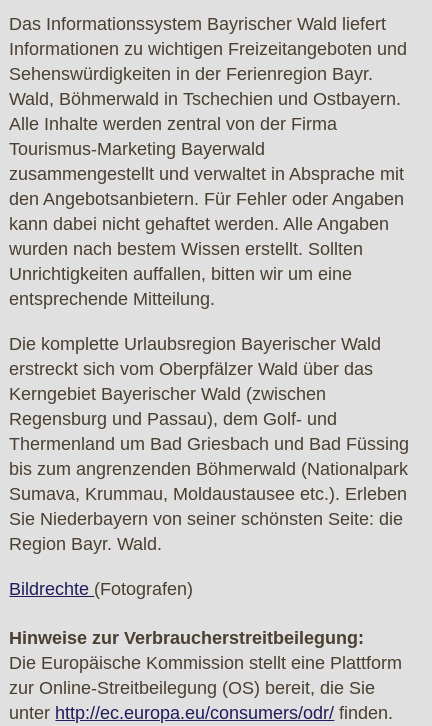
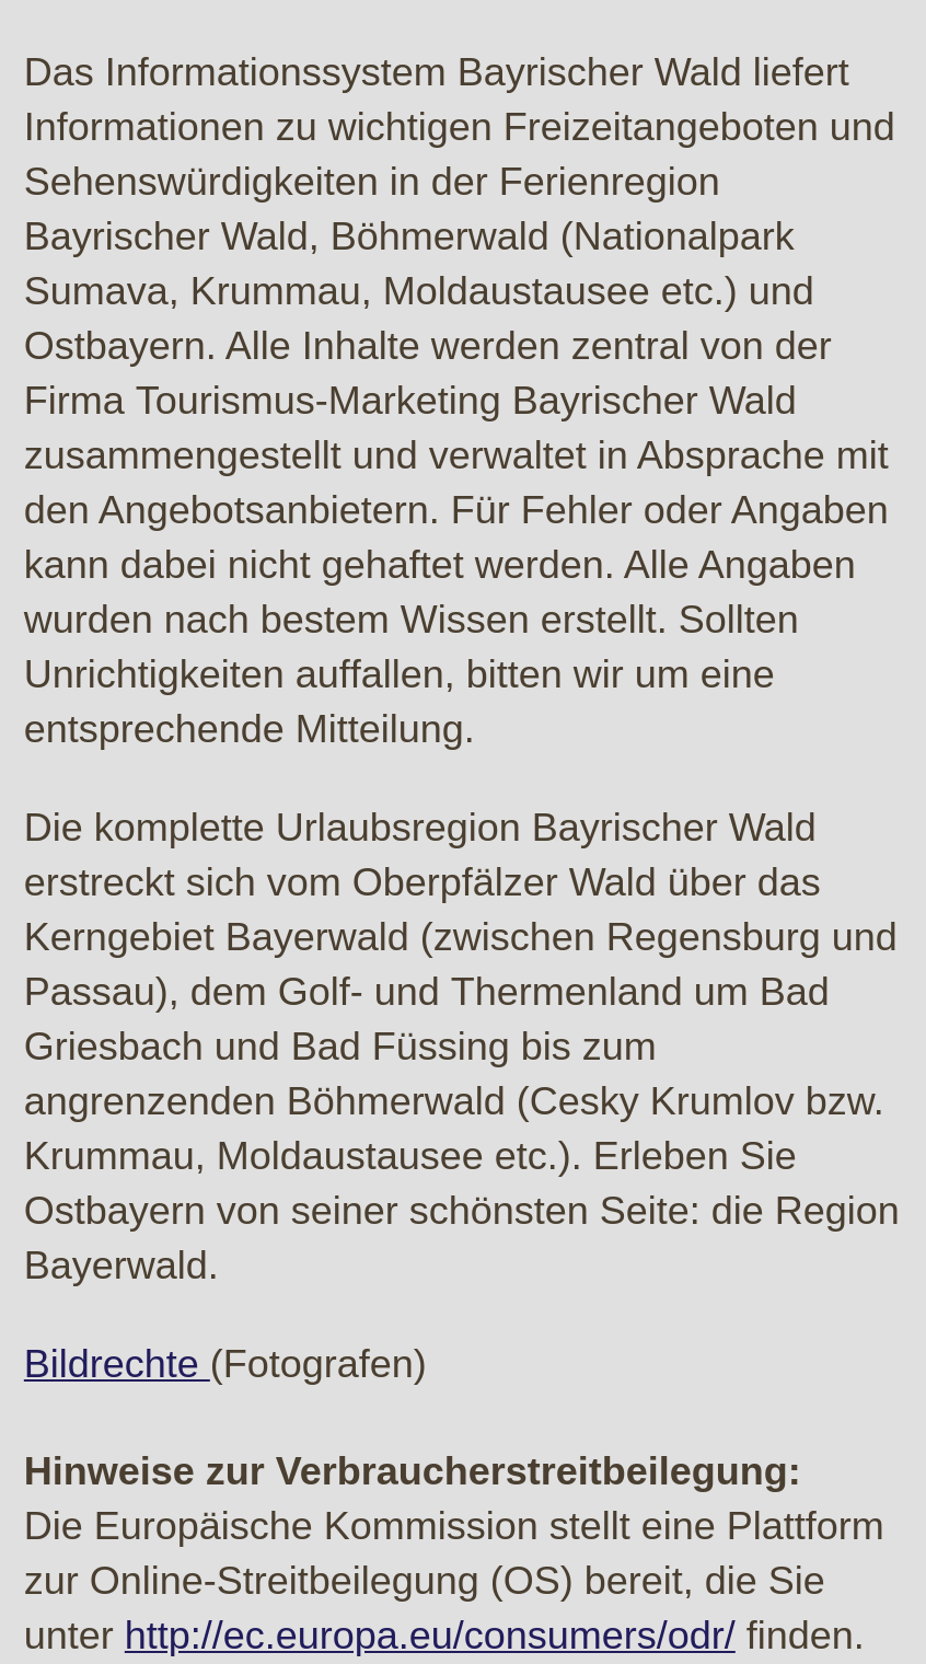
[9,64,401,159] Sehenswürdigkeiten in der Ferienregion Bayr. | Wald, Böhmerwald in Tschechien und Ostbayern. | Alle Inhalte werden zentral von der Firma | Tourismus-Marketing Bayerwald -> [24,160,832,423] Sehenswürdigkeiten in der Ferienregion | Bayrischer Wald, Böhmerwald (Nationalpark | Sumava, Krummau, Moldaustausee etc.) und | Ostbayern. Alle Inhalte werden zentral von der | Firma Tourismus-Marketing Bayrischer Wald
[9,334,381,354] Die komplette Urlaubsregion Bayerischer Wald -> [24,806,816,850] Die komplette Urlaubsregion Bayrischer Wald
[9,384,409,554] Kerngebiet Bayerischer Wald (zwischen | Regensburg und Passau), dem Golf- und | Thermenland um Bad Griesbach und Bad Füssing | bis zum angrenzenden Böhmerwald (Nationalpark | Sumava, Krummau, Moldaustausee etc.). Erleben | Sie Niederbayern von seiner schönsten Seite: die | Region Bayr. Wald. -> [24,916,900,1288] Kerngebiet Bayerwald (zwischen Regensburg und | Passau), dem Golf- und Thermenland um Bad | Griesbach und Bad Füssing bis zum | angrenzenden Böhmerwald (Cesky Krumlov bzw. | Krummau, Moldaustausee etc.). Erleben Sie | Ostbayern von seiner schönsten Seite: die Region | Bayerwald.

